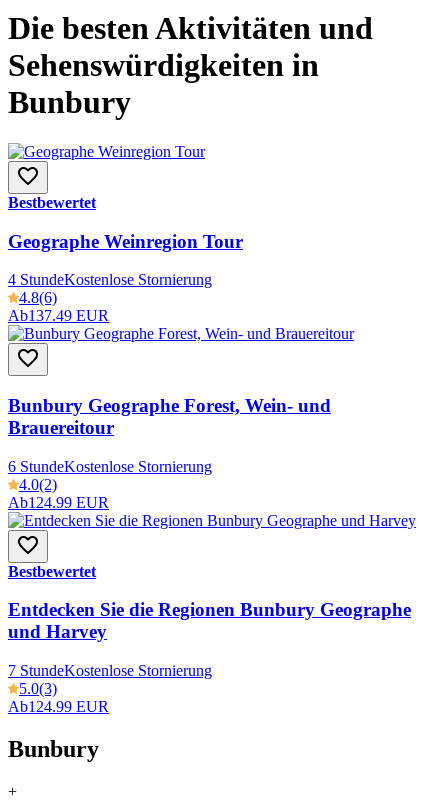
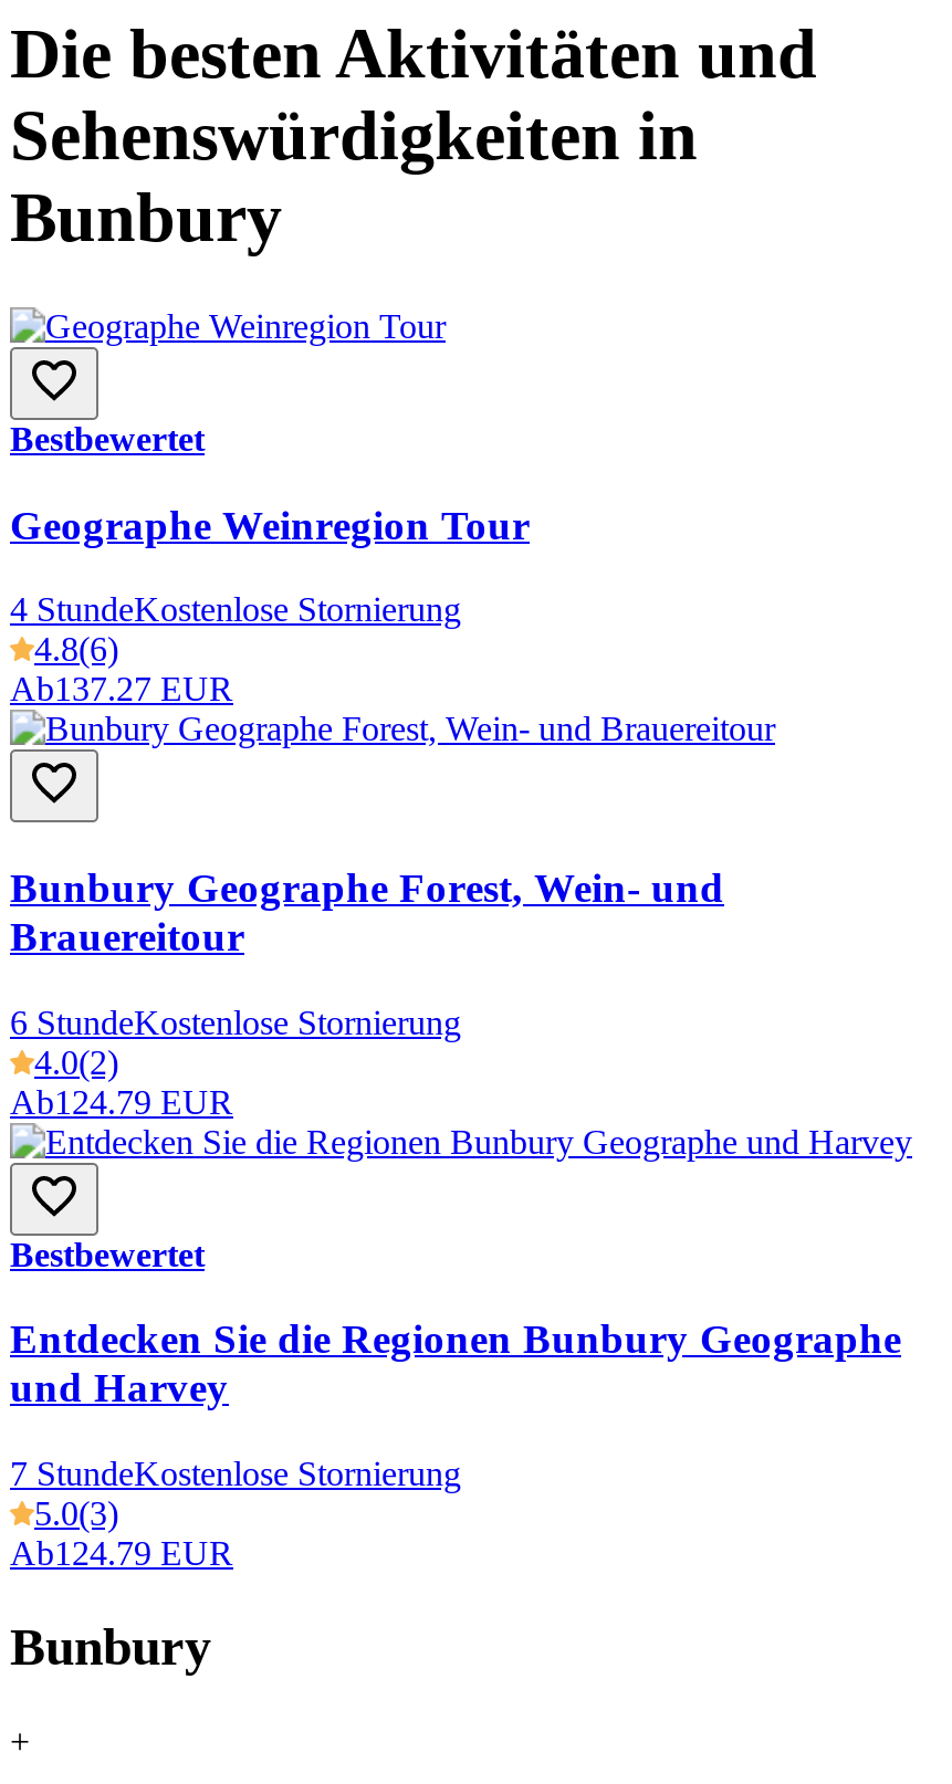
[8,307,109,324] Ab137.49 EUR -> [10,670,233,708] Ab137.27 EUR
[8,494,109,511] Ab124.99 EUR -> [10,1083,233,1120] Ab124.79 EUR
[8,698,109,715] Ab124.99 EUR -> [10,1535,233,1572] Ab124.79 EUR

